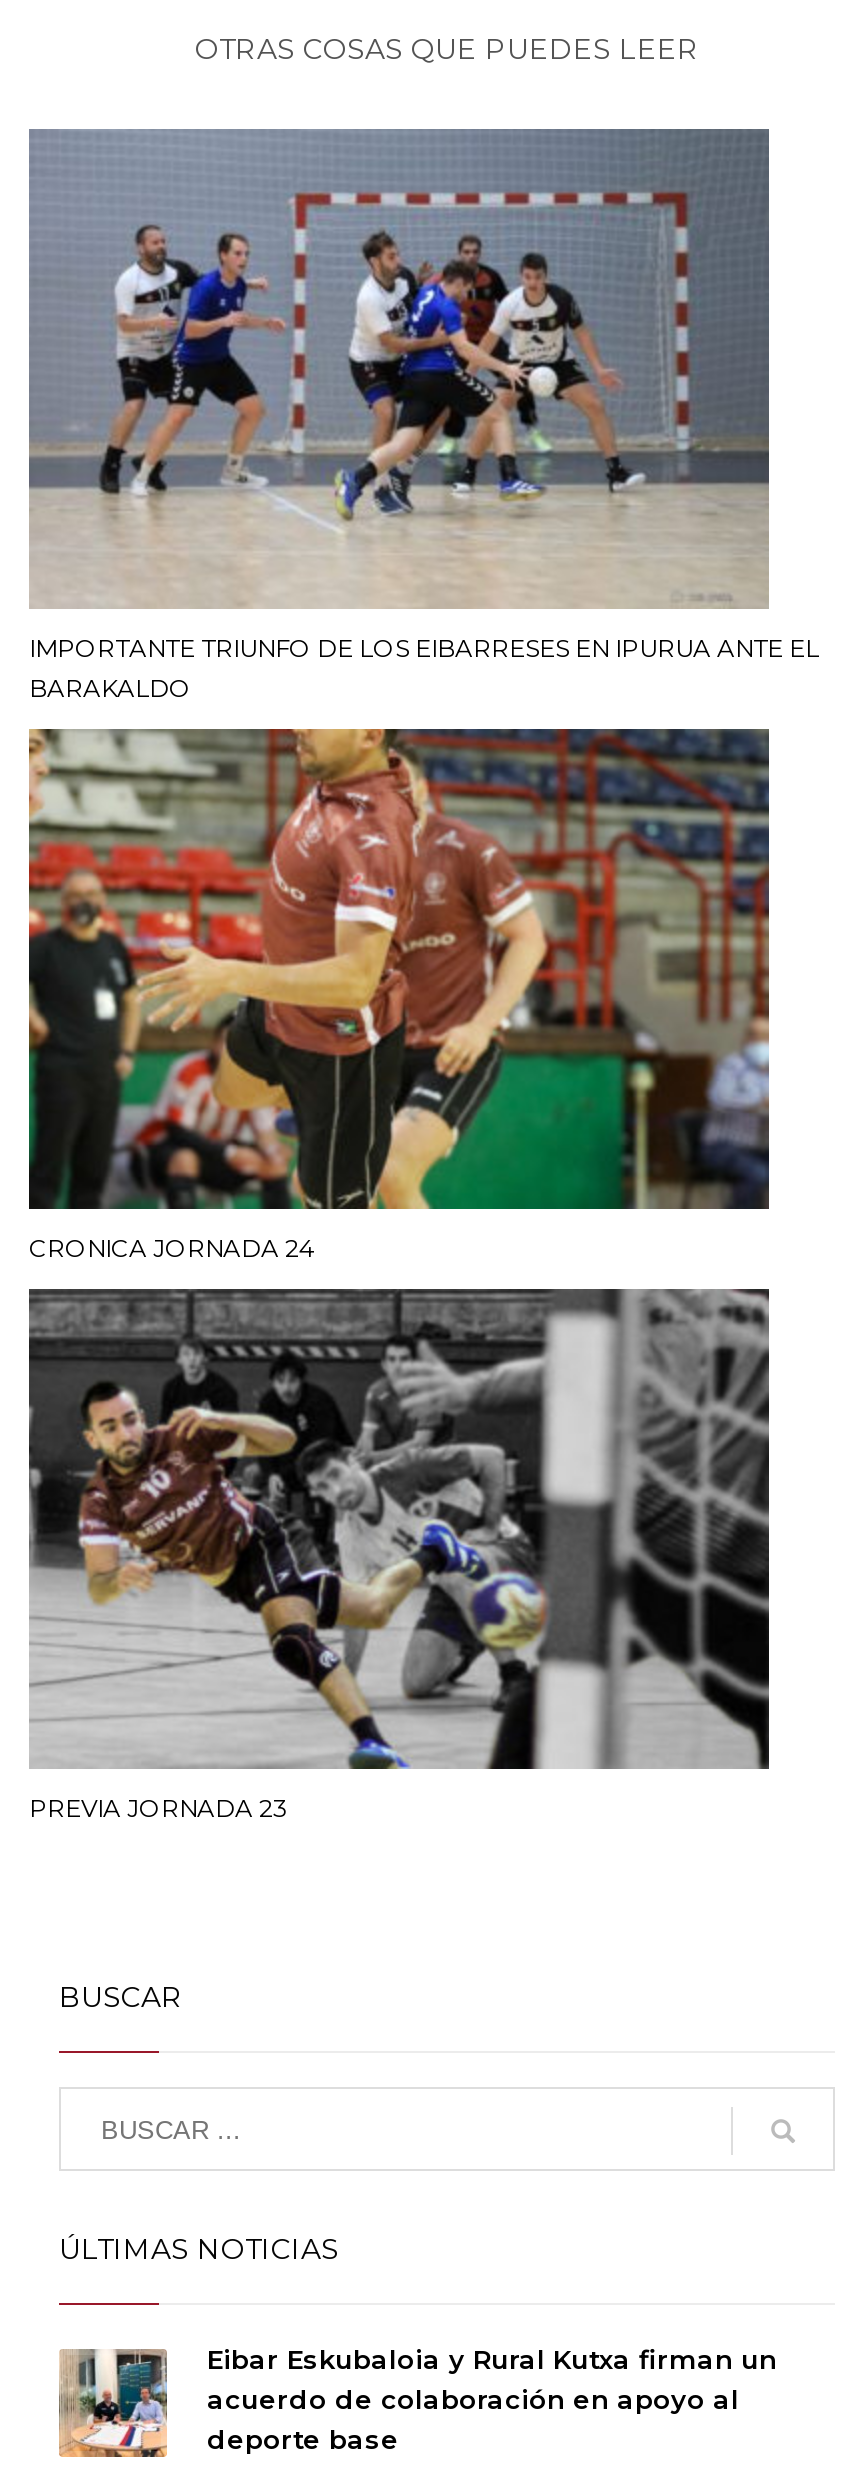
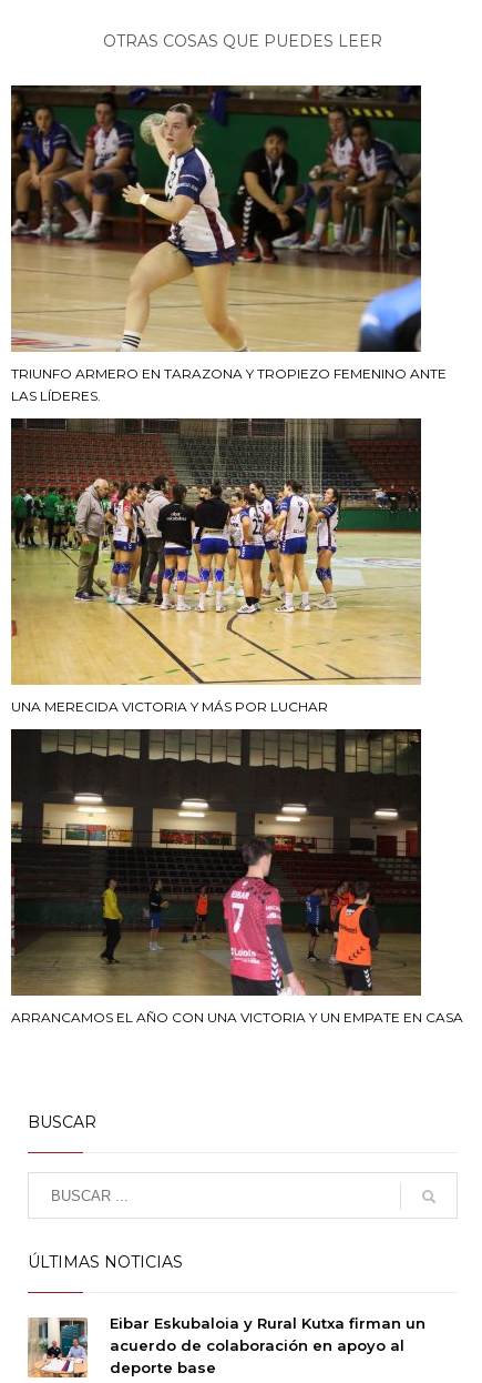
[27,127,819,703] [image] | IMPORTANTE TRIUNFO DE LOS EIBARRESES EN IPURUA ANTE EL | BARAKALDO -> [10,84,447,404] [image] | TRIUNFO ARMERO EN TARAZONA Y TROPIEZO FEMENINO ANTE | LAS LÍDERES.
[27,727,771,1263] [image] | CRONICA JORNADA 24 -> [10,417,422,715] [image] | UNA MERECIDA VICTORIA Y MÁS POR LUCHAR
[27,1287,769,1823] [image] | PREVIA JORNADA 23 -> [10,729,463,1026] [image] | ARRANCAMOS EL AÑO CON UNA VICTORIA Y UN EMPATE EN CASA

